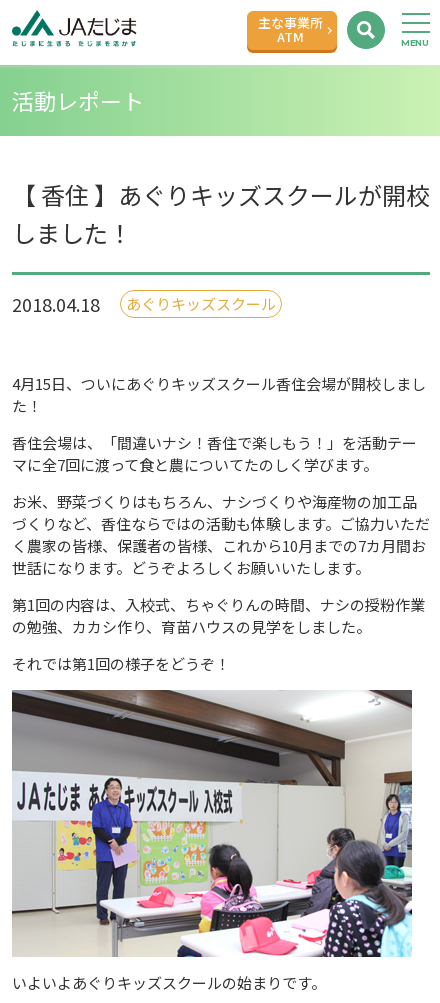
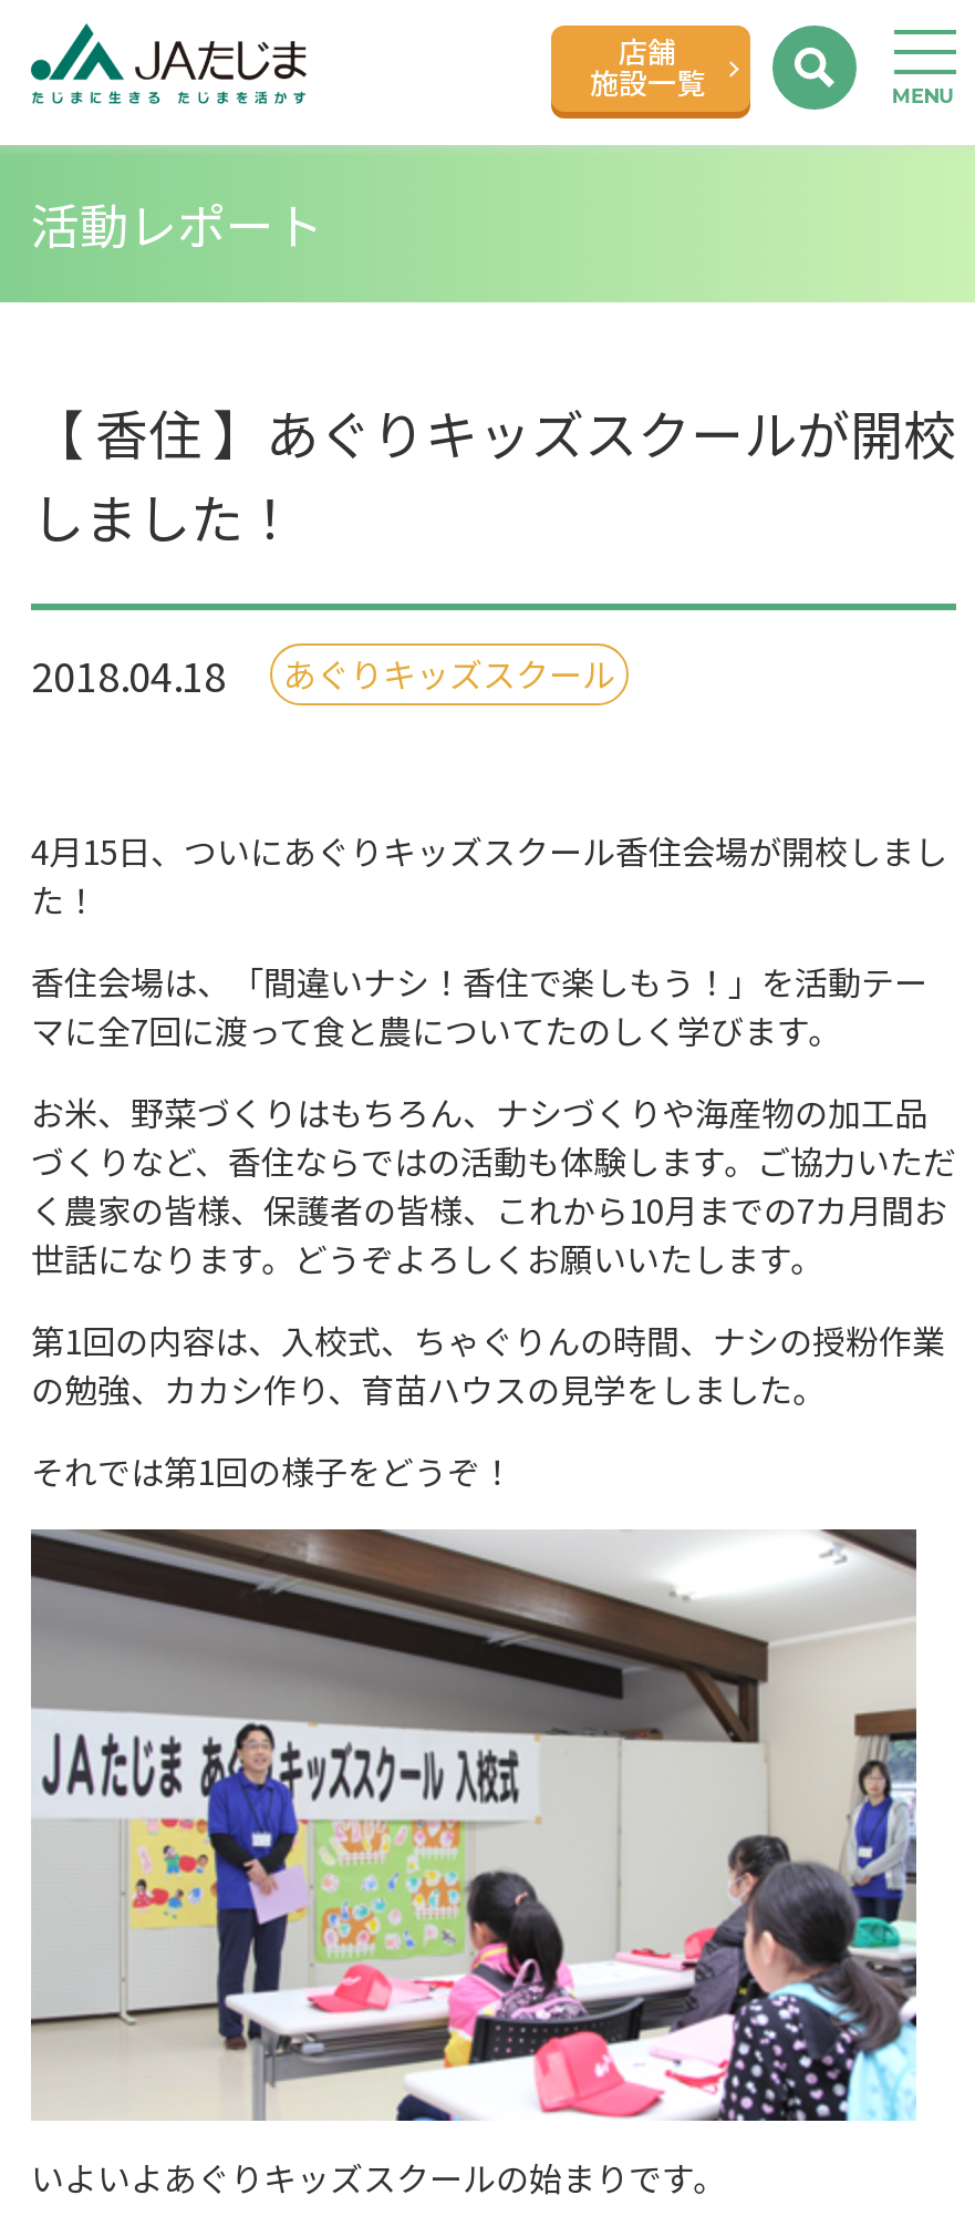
[258,13,323,46] 主な事業所 | ATM -> [590,30,705,103] 店舗 | 施設一覧

